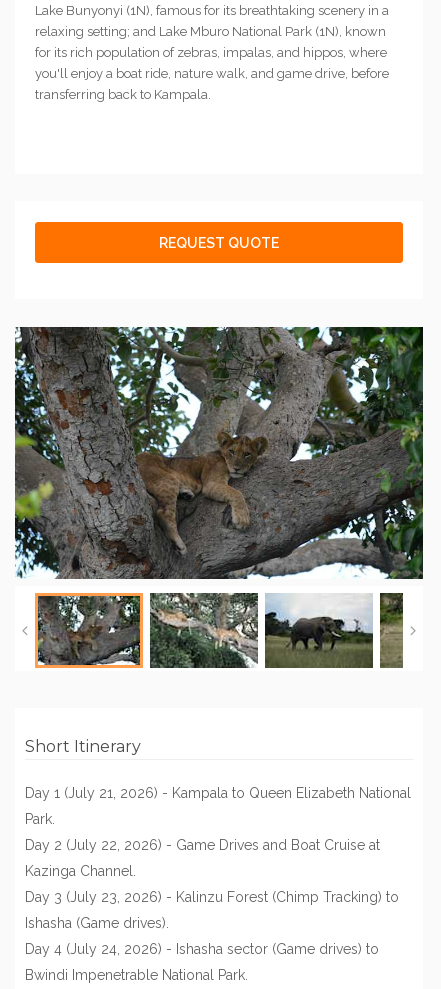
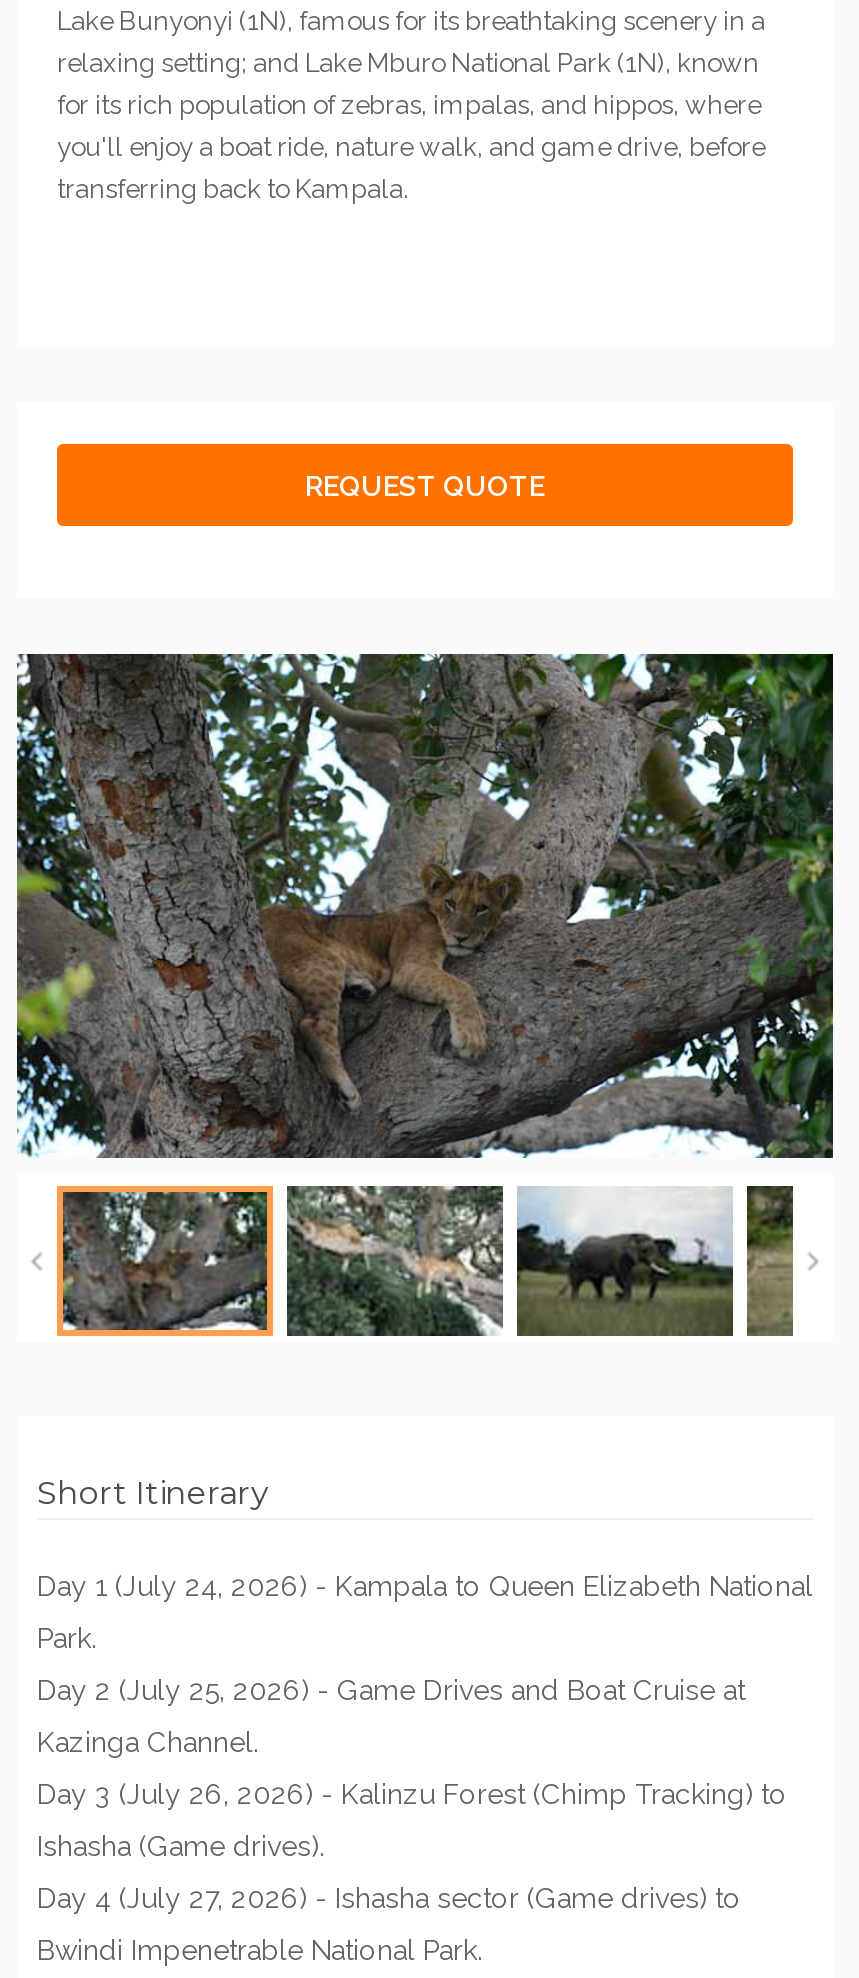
[25,785,411,801] Day 1 (July 21, 2026) - Kampala to Queen Elizabeth National -> [37,1571,813,1603] Day 1 (July 24, 2026) - Kampala to Queen Elizabeth National
[25,837,380,853] Day 2 (July 22, 2026) - Game Drives and Boat Cruise at -> [37,1675,745,1707] Day 2 (July 25, 2026) - Game Drives and Boat Cruise at
[25,889,399,905] Day 3 (July 23, 2026) - Kalinzu Forest (Chimp Tracking) to -> [37,1779,787,1811] Day 3 (July 26, 2026) - Kalinzu Forest (Chimp Tracking) to
[25,941,379,957] Day 4 (July 24, 2026) - Ishasha sector (Game drives) to -> [37,1883,741,1915] Day 4 (July 27, 2026) - Ishasha sector (Game drives) to

